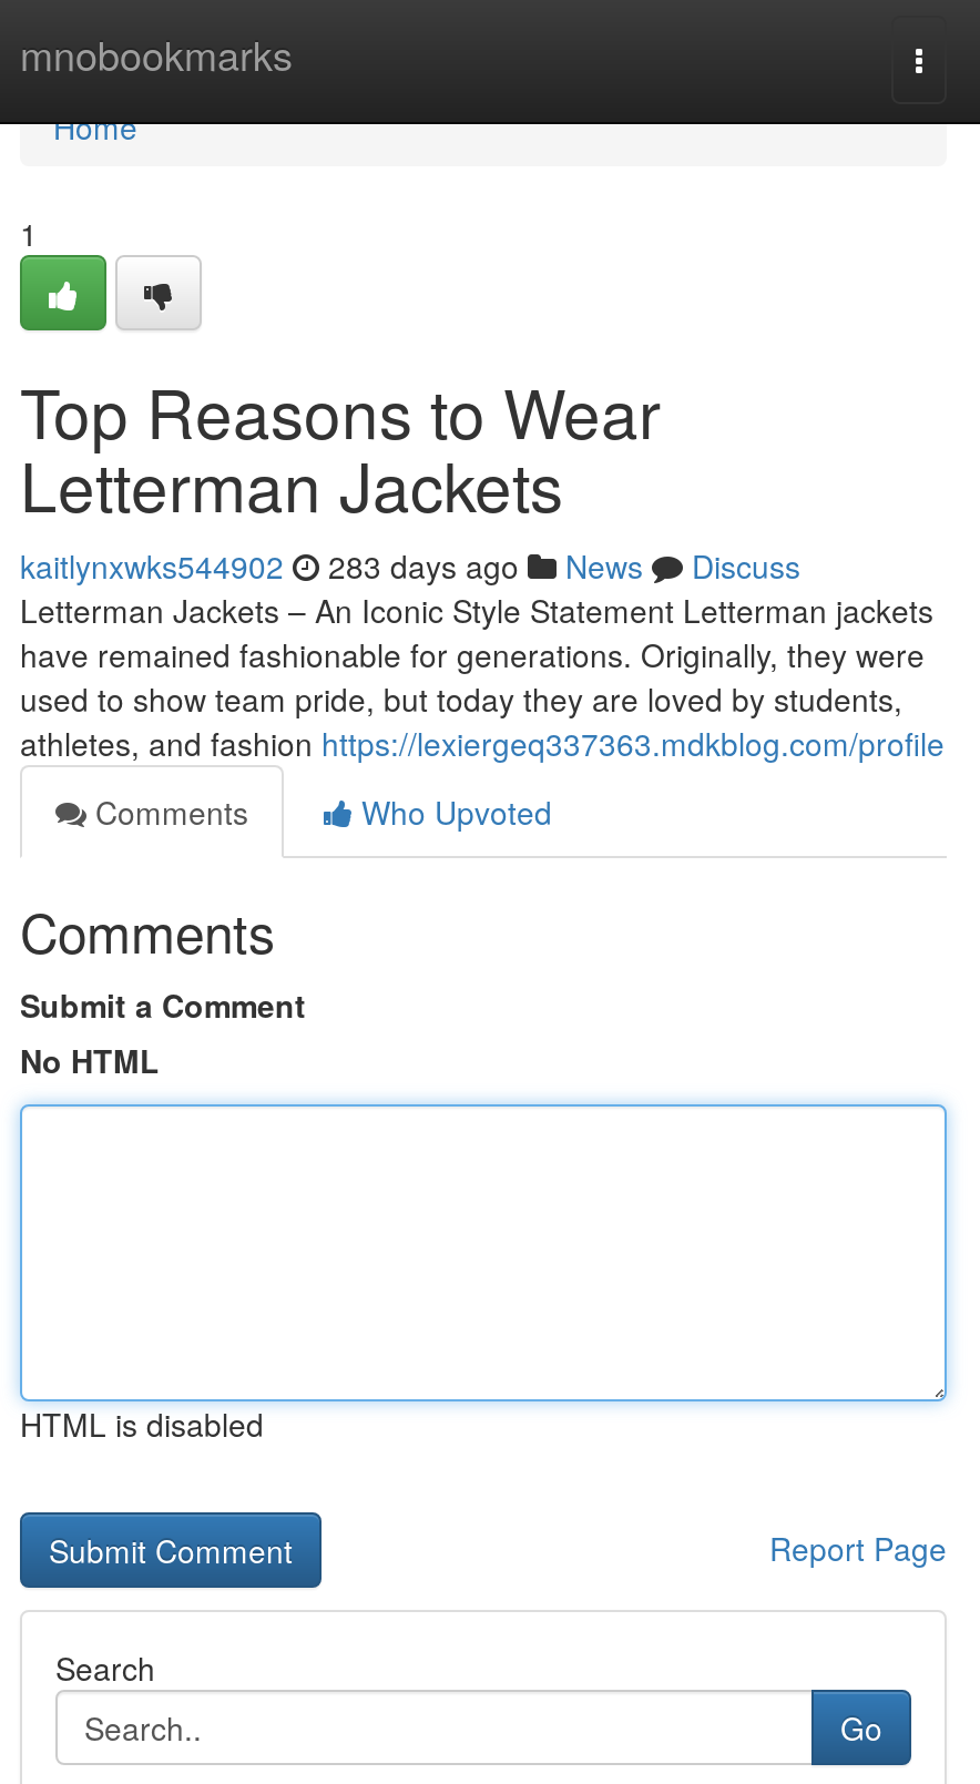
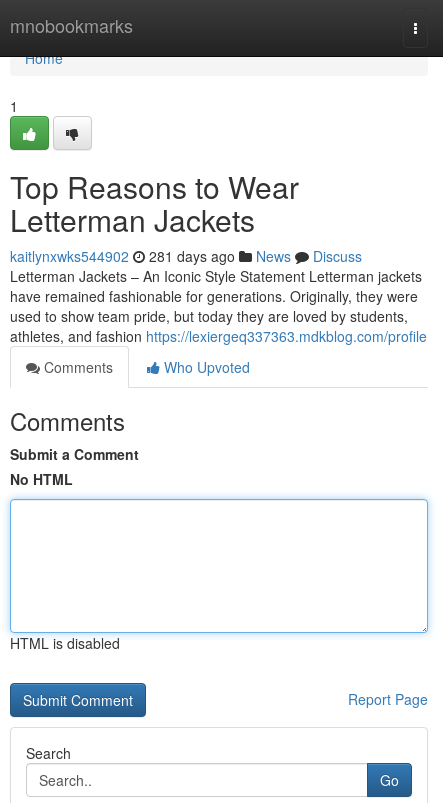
[20,543,800,588] kaitlynxwks544902 283 days ago News Discuss -> [10,246,362,266] kaitlynxwks544902 281 days ago News Discuss

